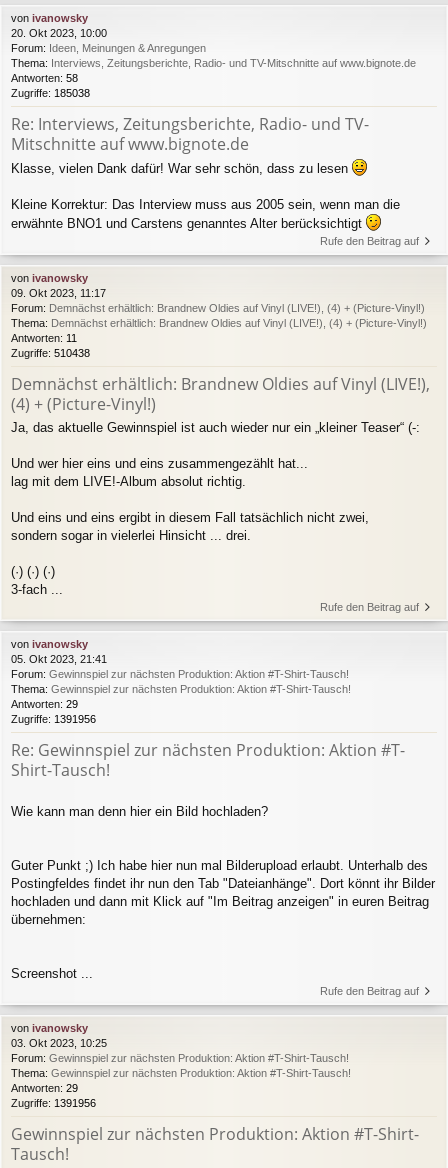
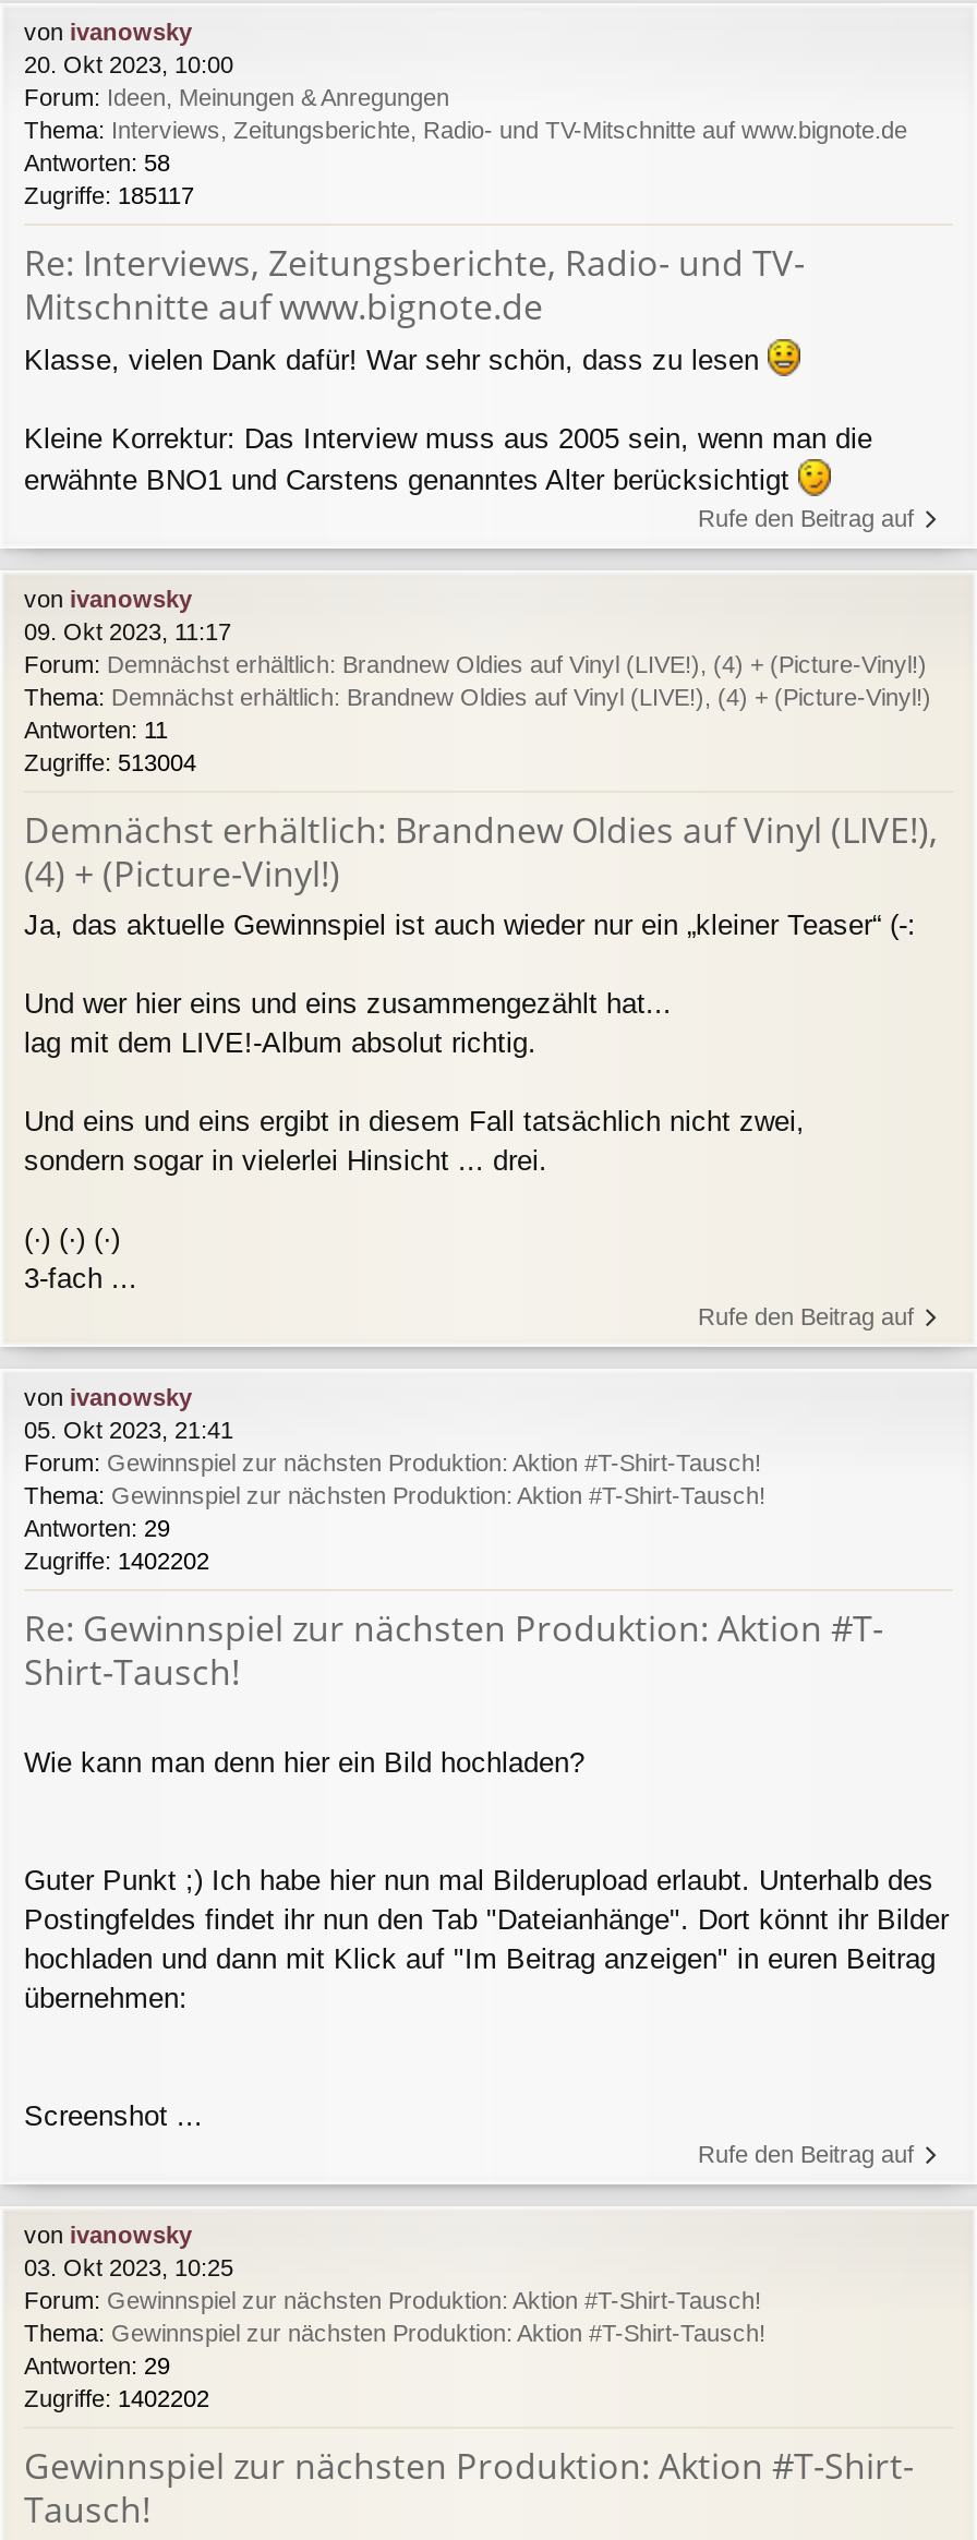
[11,87,90,99] Zugriffe: 185038 -> [24,183,194,209] Zugriffe: 185117
[11,347,90,359] Zugriffe: 510438 -> [24,749,196,776] Zugriffe: 513004
[11,713,96,725] Zugriffe: 1391956 -> [24,1547,209,1574] Zugriffe: 1402202
[11,1097,96,1109] Zugriffe: 1391956 -> [24,2384,209,2411] Zugriffe: 1402202

